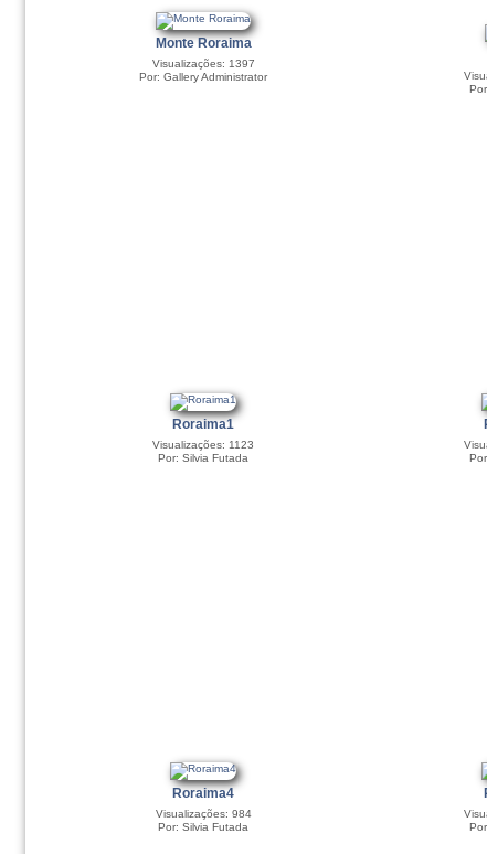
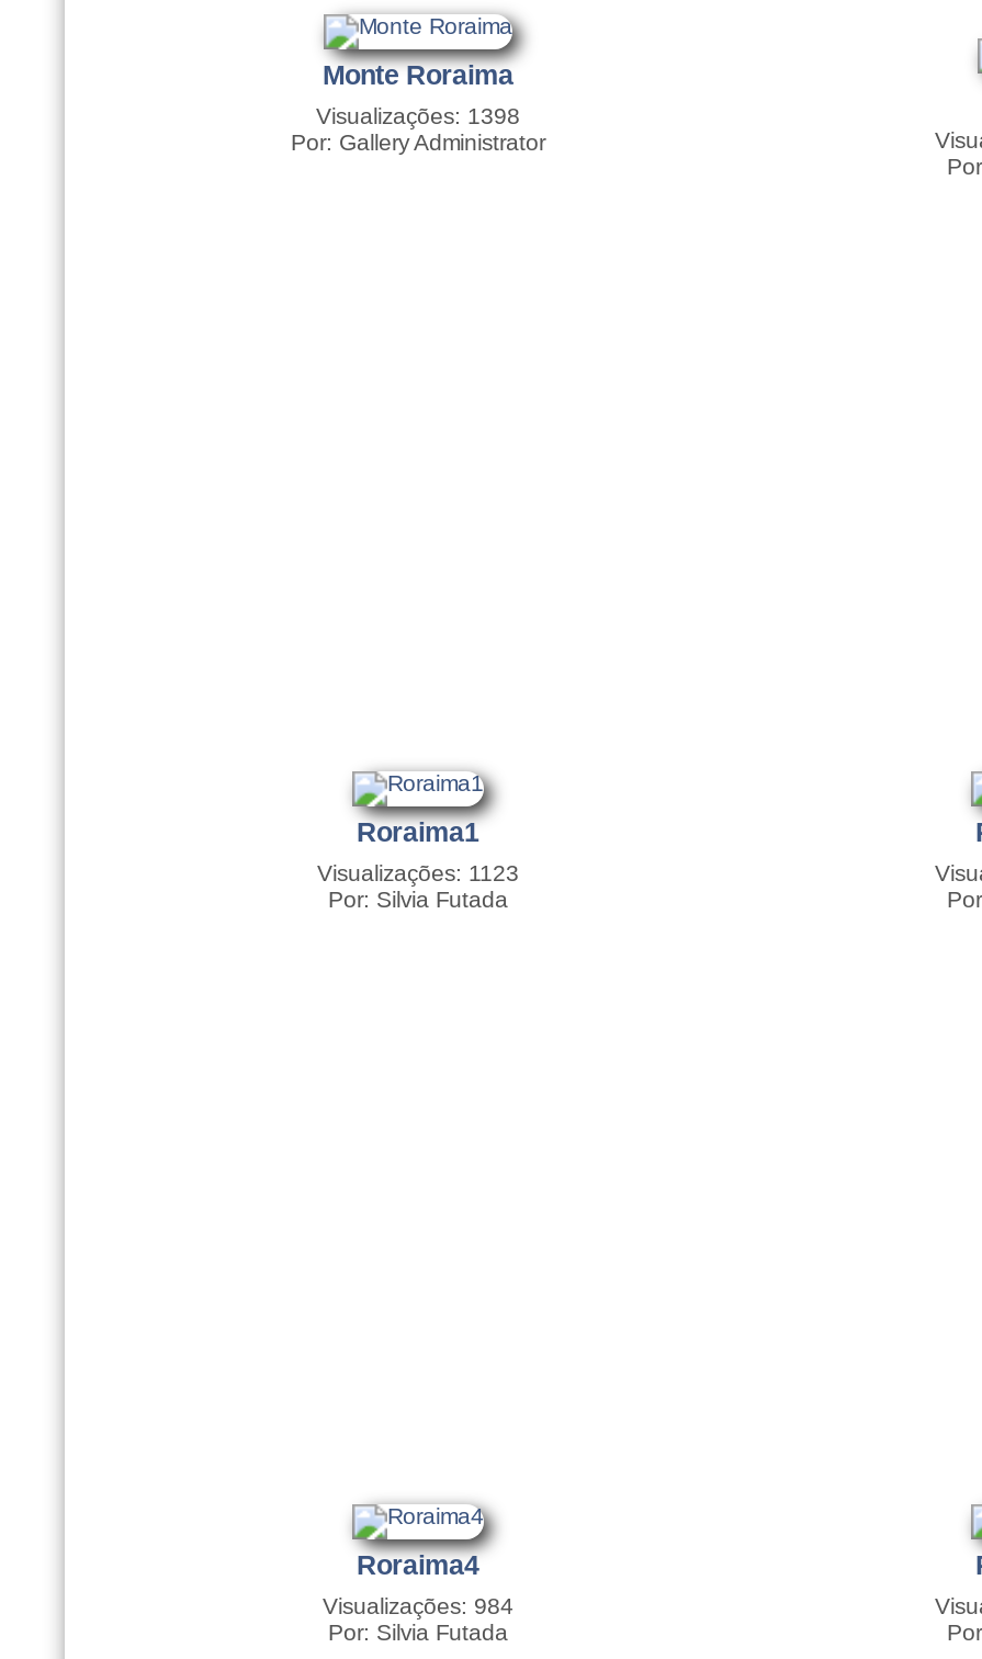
[152,58,255,70] Visualizações: 1397 -> [316,105,520,129] Visualizações: 1398

